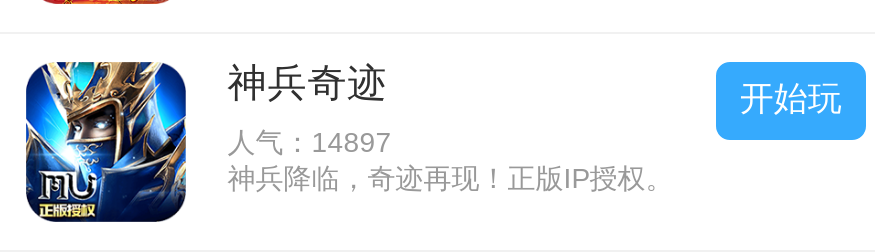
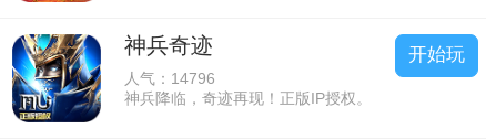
[228,126,392,158] 人气：14897 -> [124,69,215,87] 人气：14796

